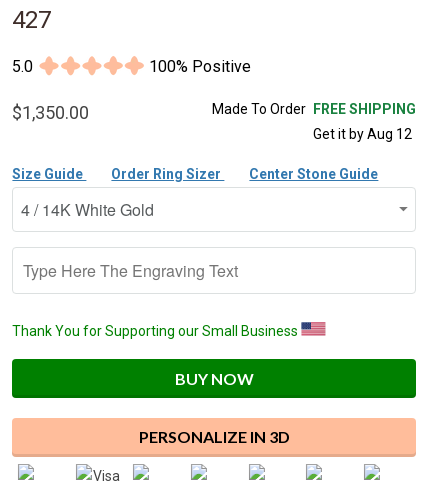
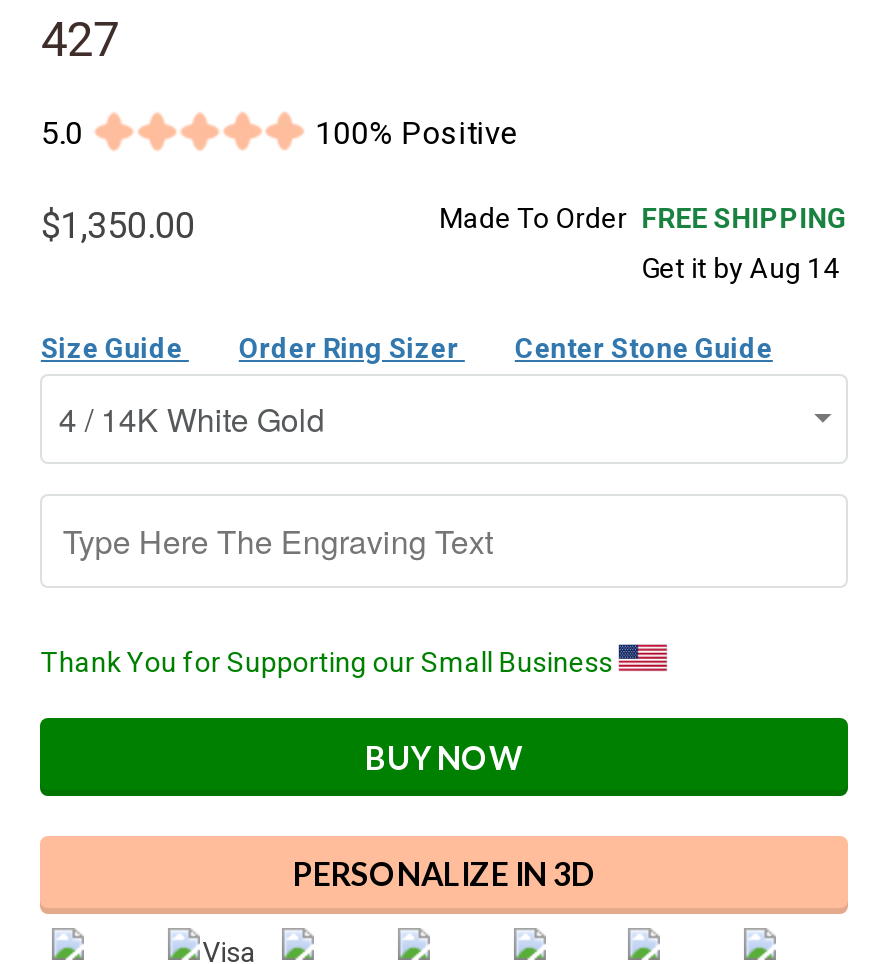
[313,126,412,142] Get it by Aug 12 -> [641,251,839,283] Get it by Aug 14

